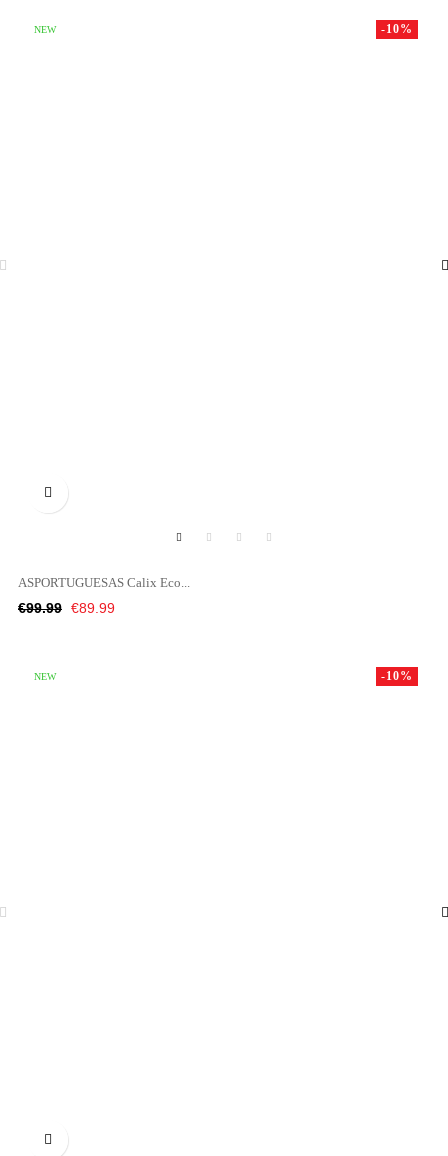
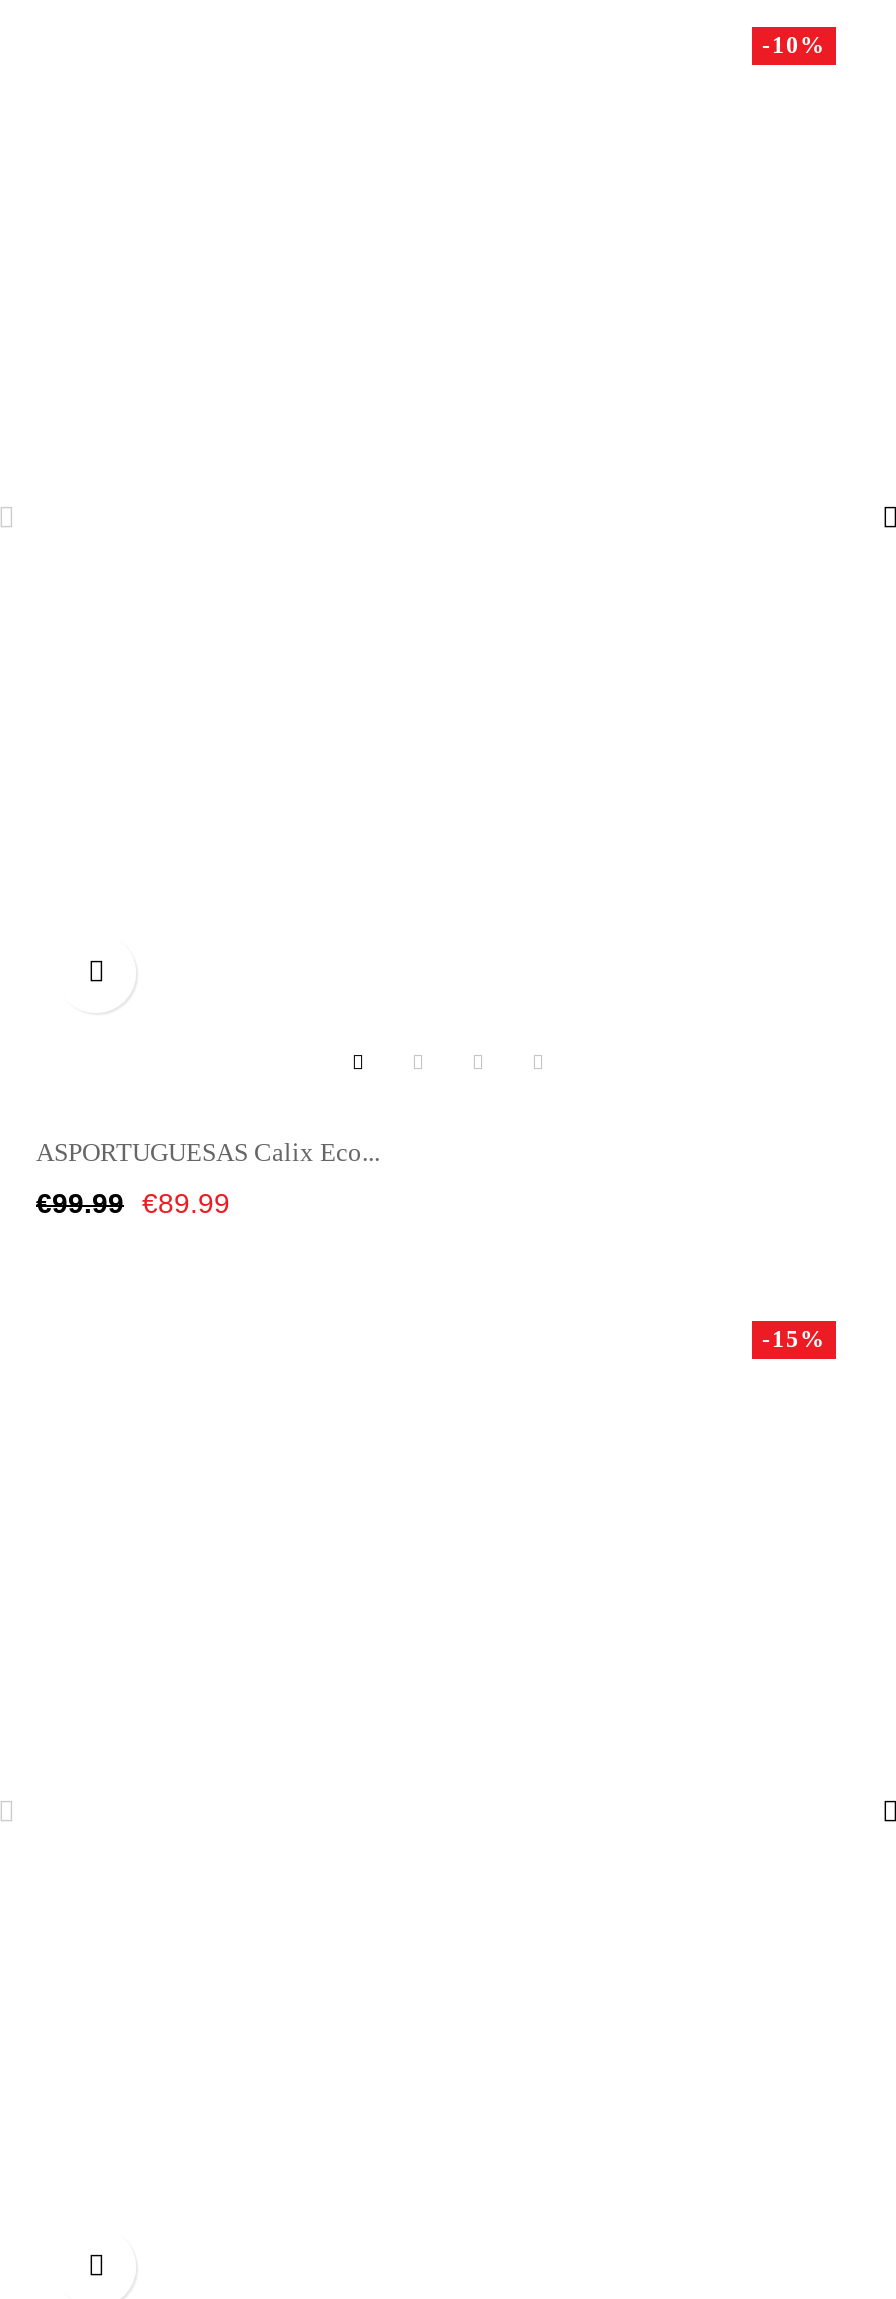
[34,24,56,35] NEW -> none
[34,671,56,682] NEW -> none
[381,669,413,683] -10% -> [762,1325,826,1353] -15%

